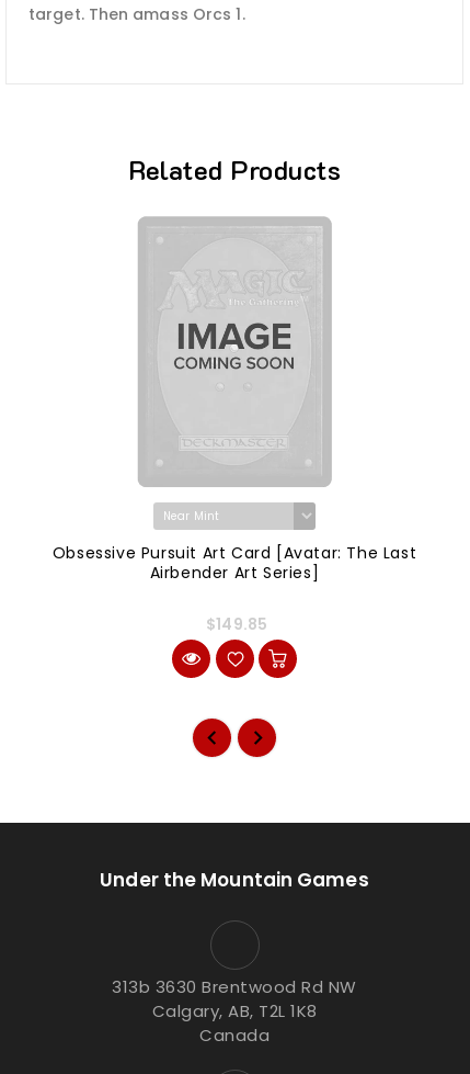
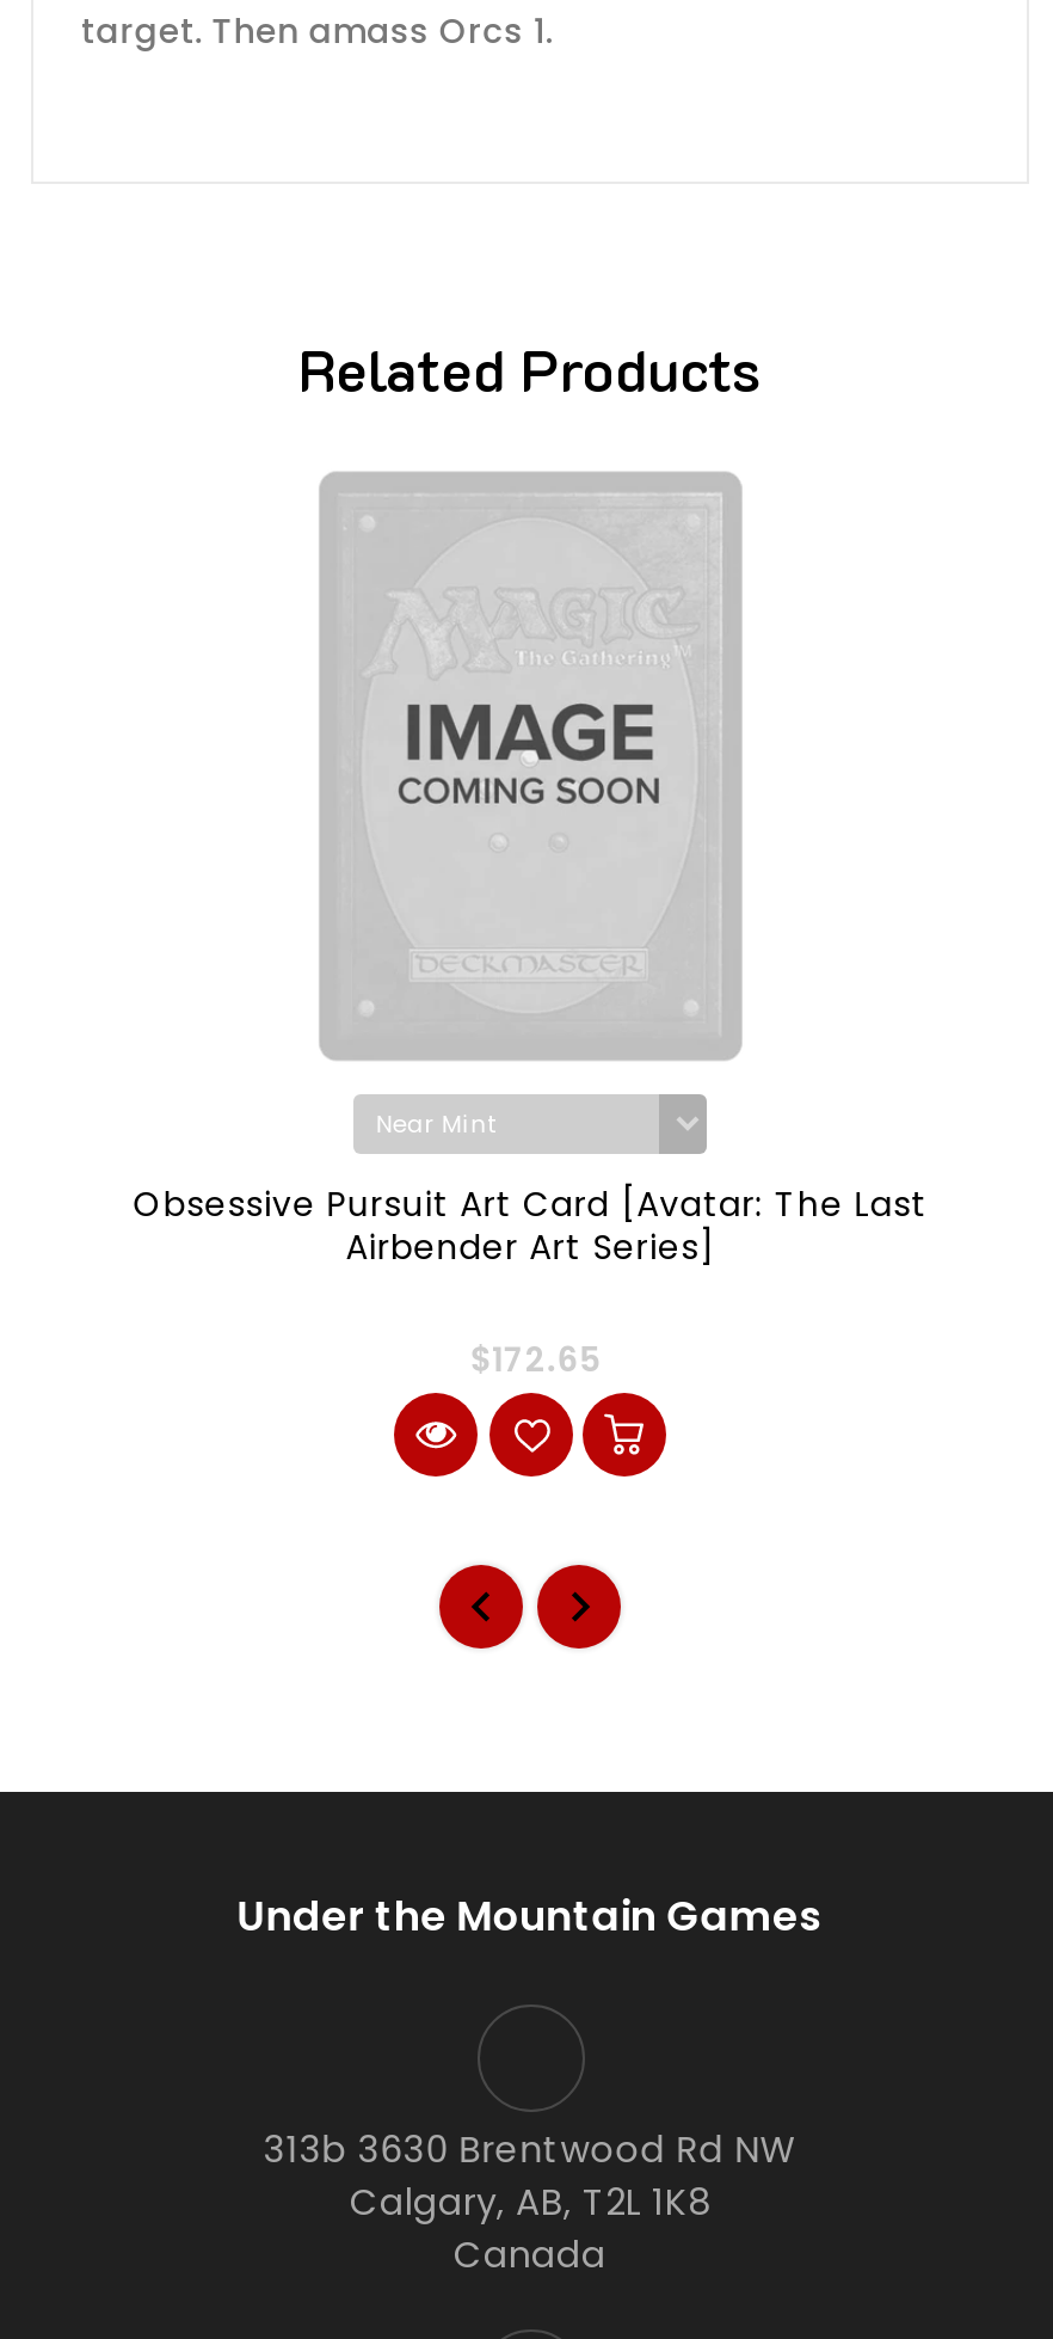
[206,613,267,635] $149.85 -> [470,1334,600,1382] $172.65

